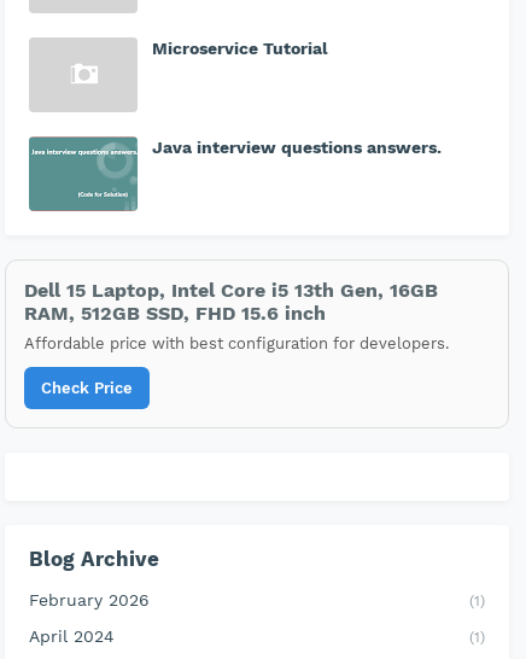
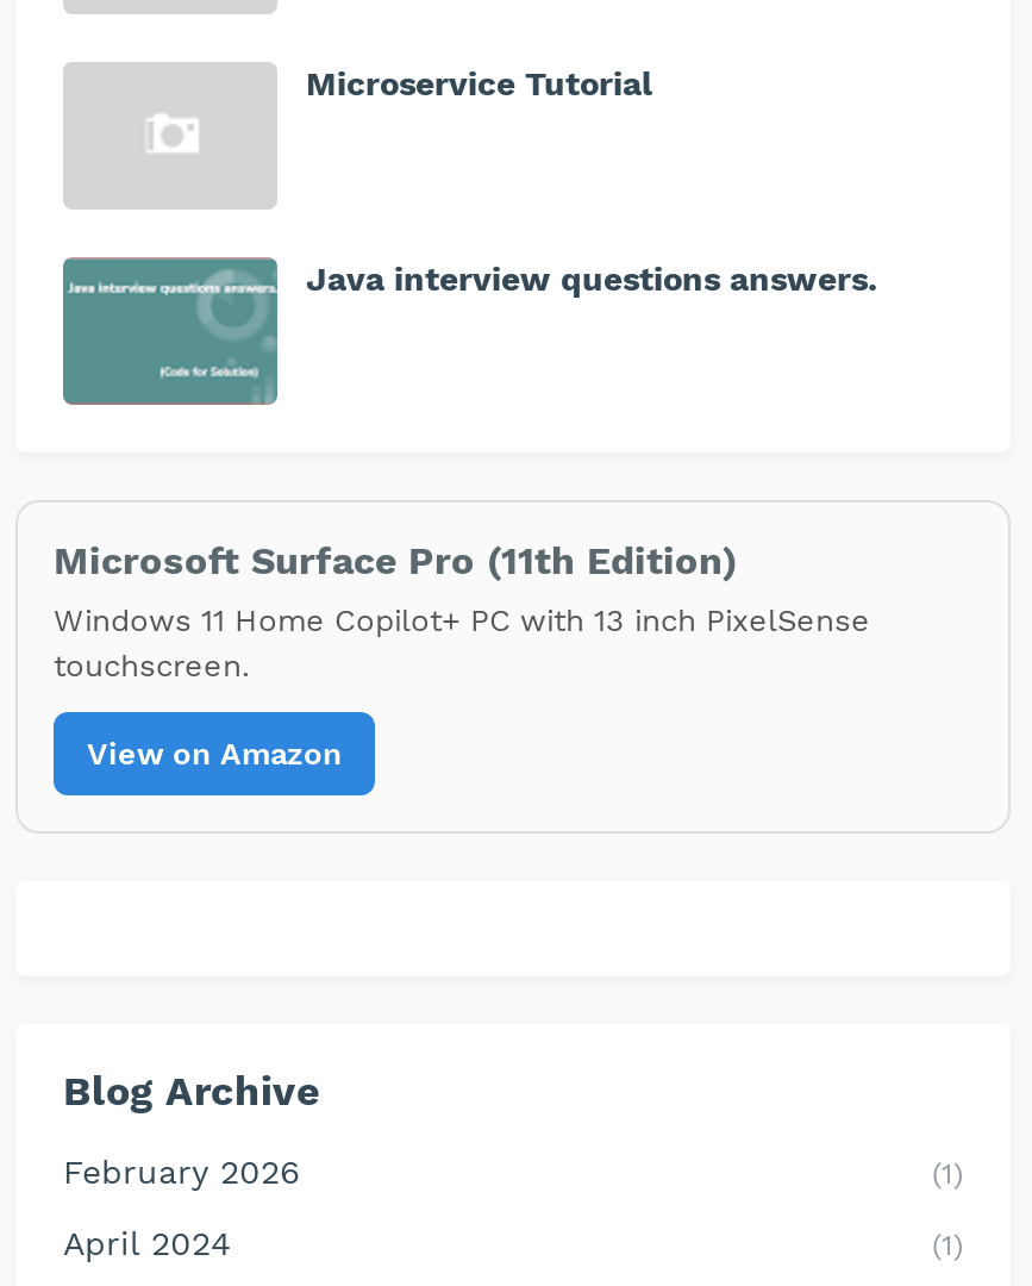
[24,279,449,352] Dell 15 Laptop, Intel Core i5 13th Gen, 16GB | RAM, 512GB SSD, FHD 15.6 inch | Affordable price with best configuration for developers. -> [54,538,870,683] Microsoft Surface Pro (11th Edition) | Windows 11 Home Copilot+ PC with 13 inch PixelSense | touchscreen.
[41,379,133,397] Check Price -> [87,736,342,772] View on Amazon

